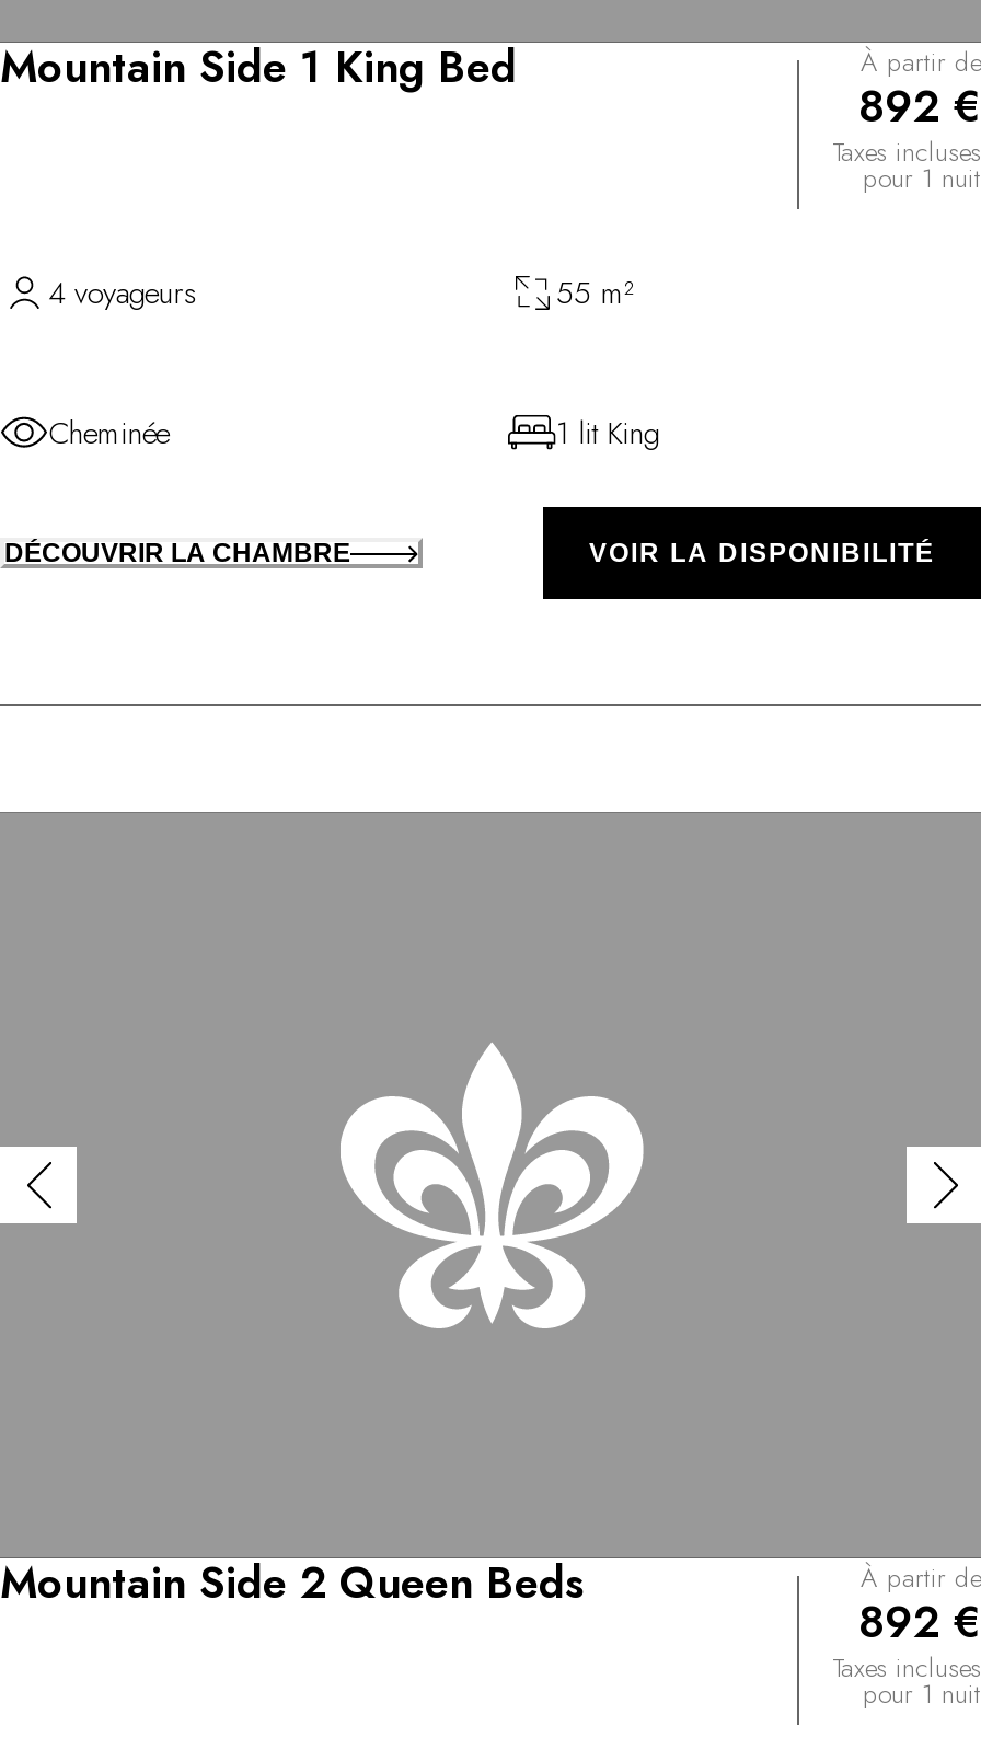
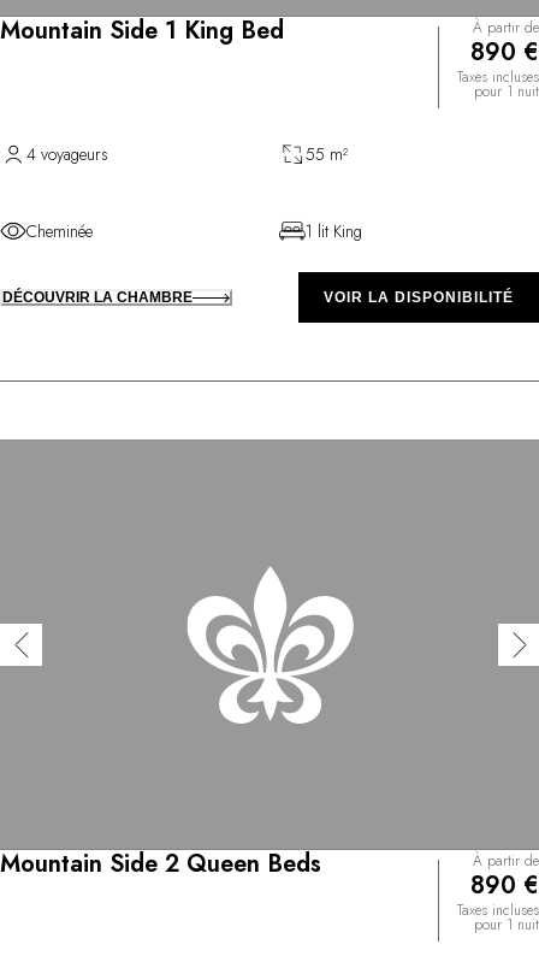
[858,76,981,140] 892 € -> [470,35,539,70] 890 €
[858,1592,981,1655] 892 € -> [470,868,539,903] 890 €

